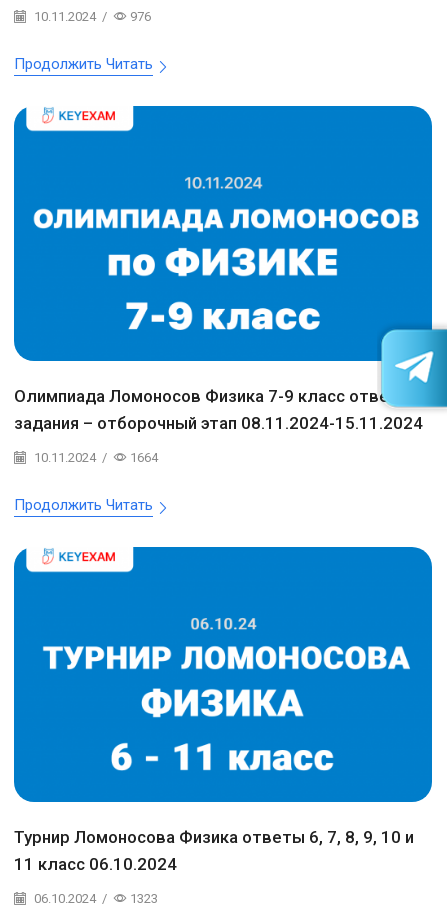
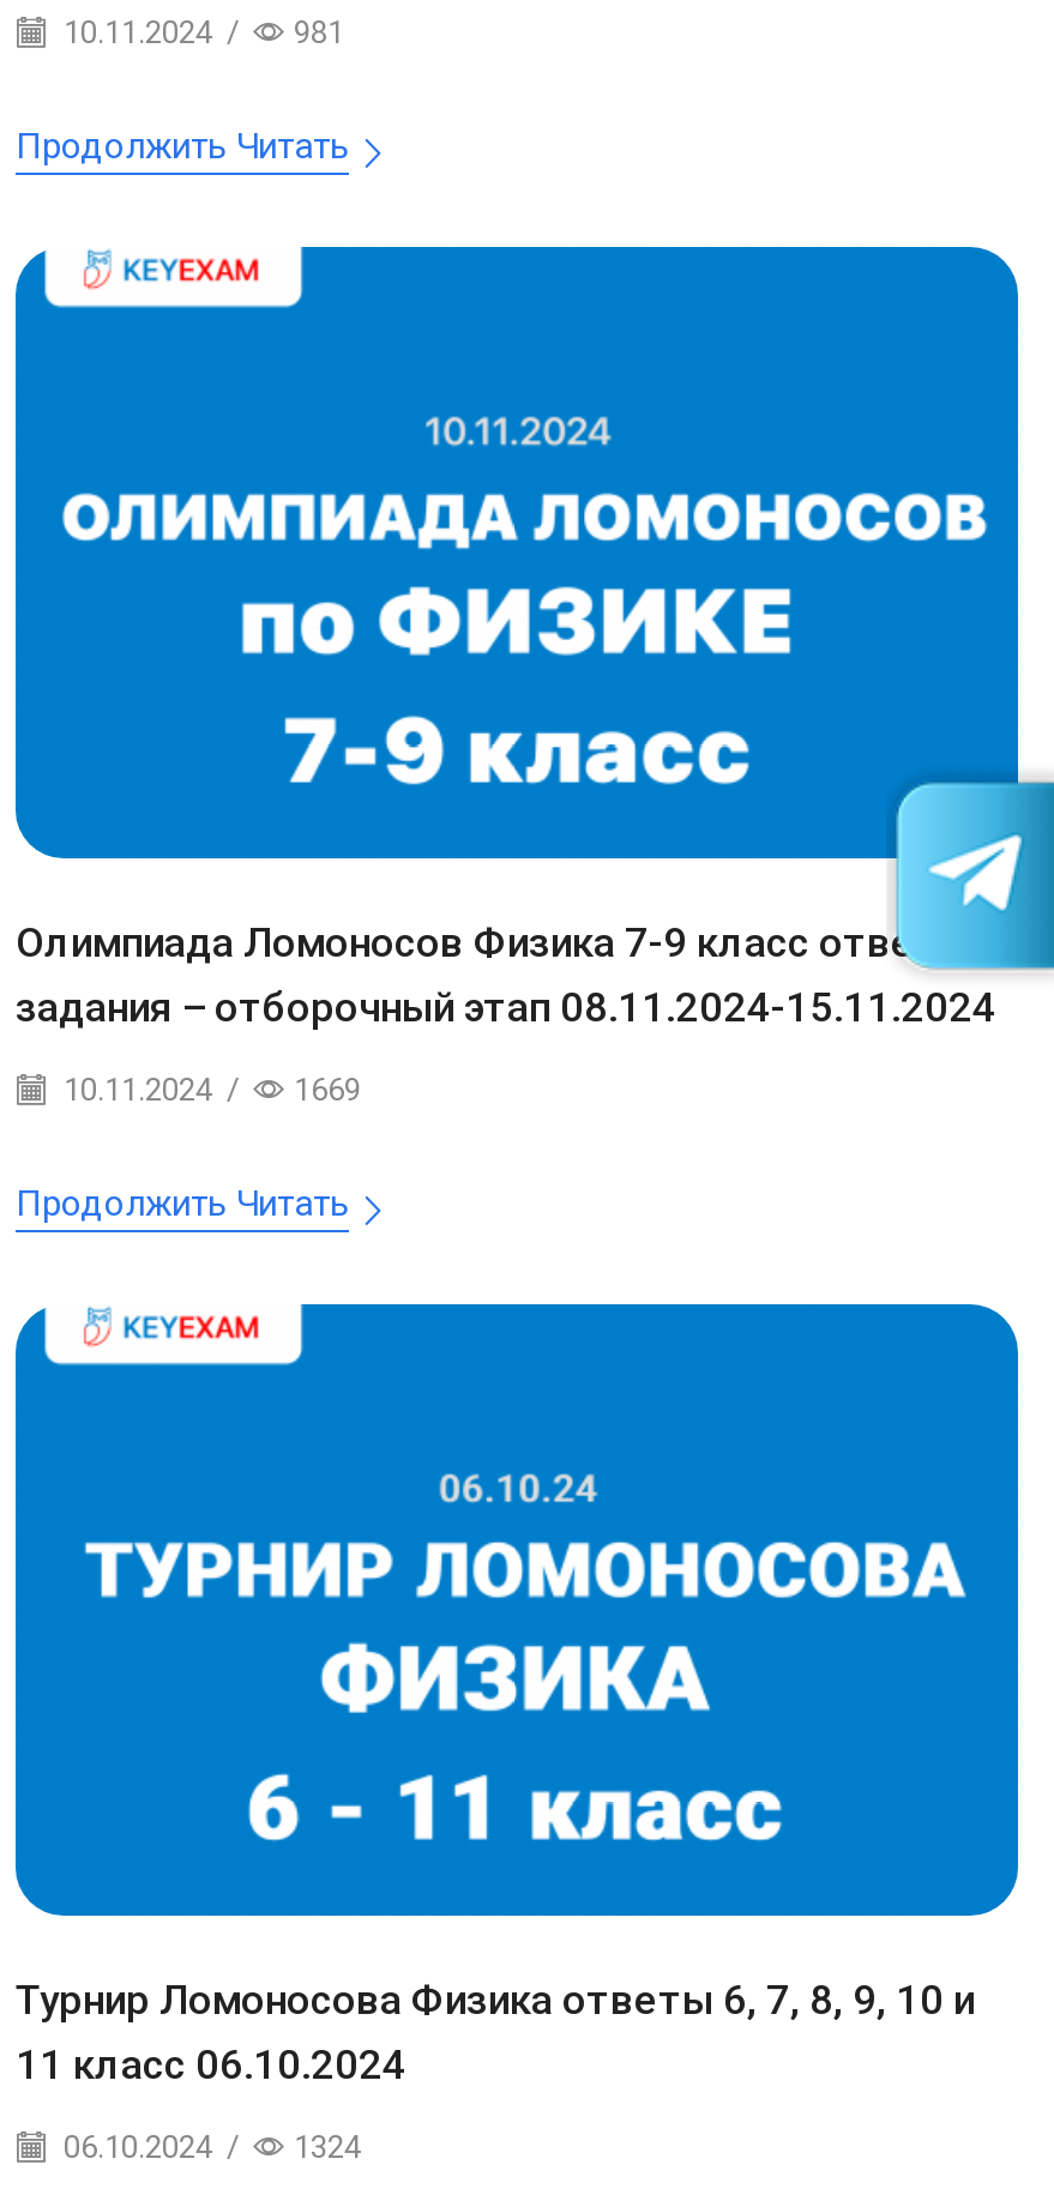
[31,9,151,24] 10.11.2024 / 976 -> [56,14,344,50] 10.11.2024 / 981
[31,450,158,465] 10.11.2024 / 1664 -> [56,1072,361,1108] 10.11.2024 / 1669
[31,891,158,906] 06.10.2024 / 1323 -> [56,2130,361,2166] 06.10.2024 / 1324

